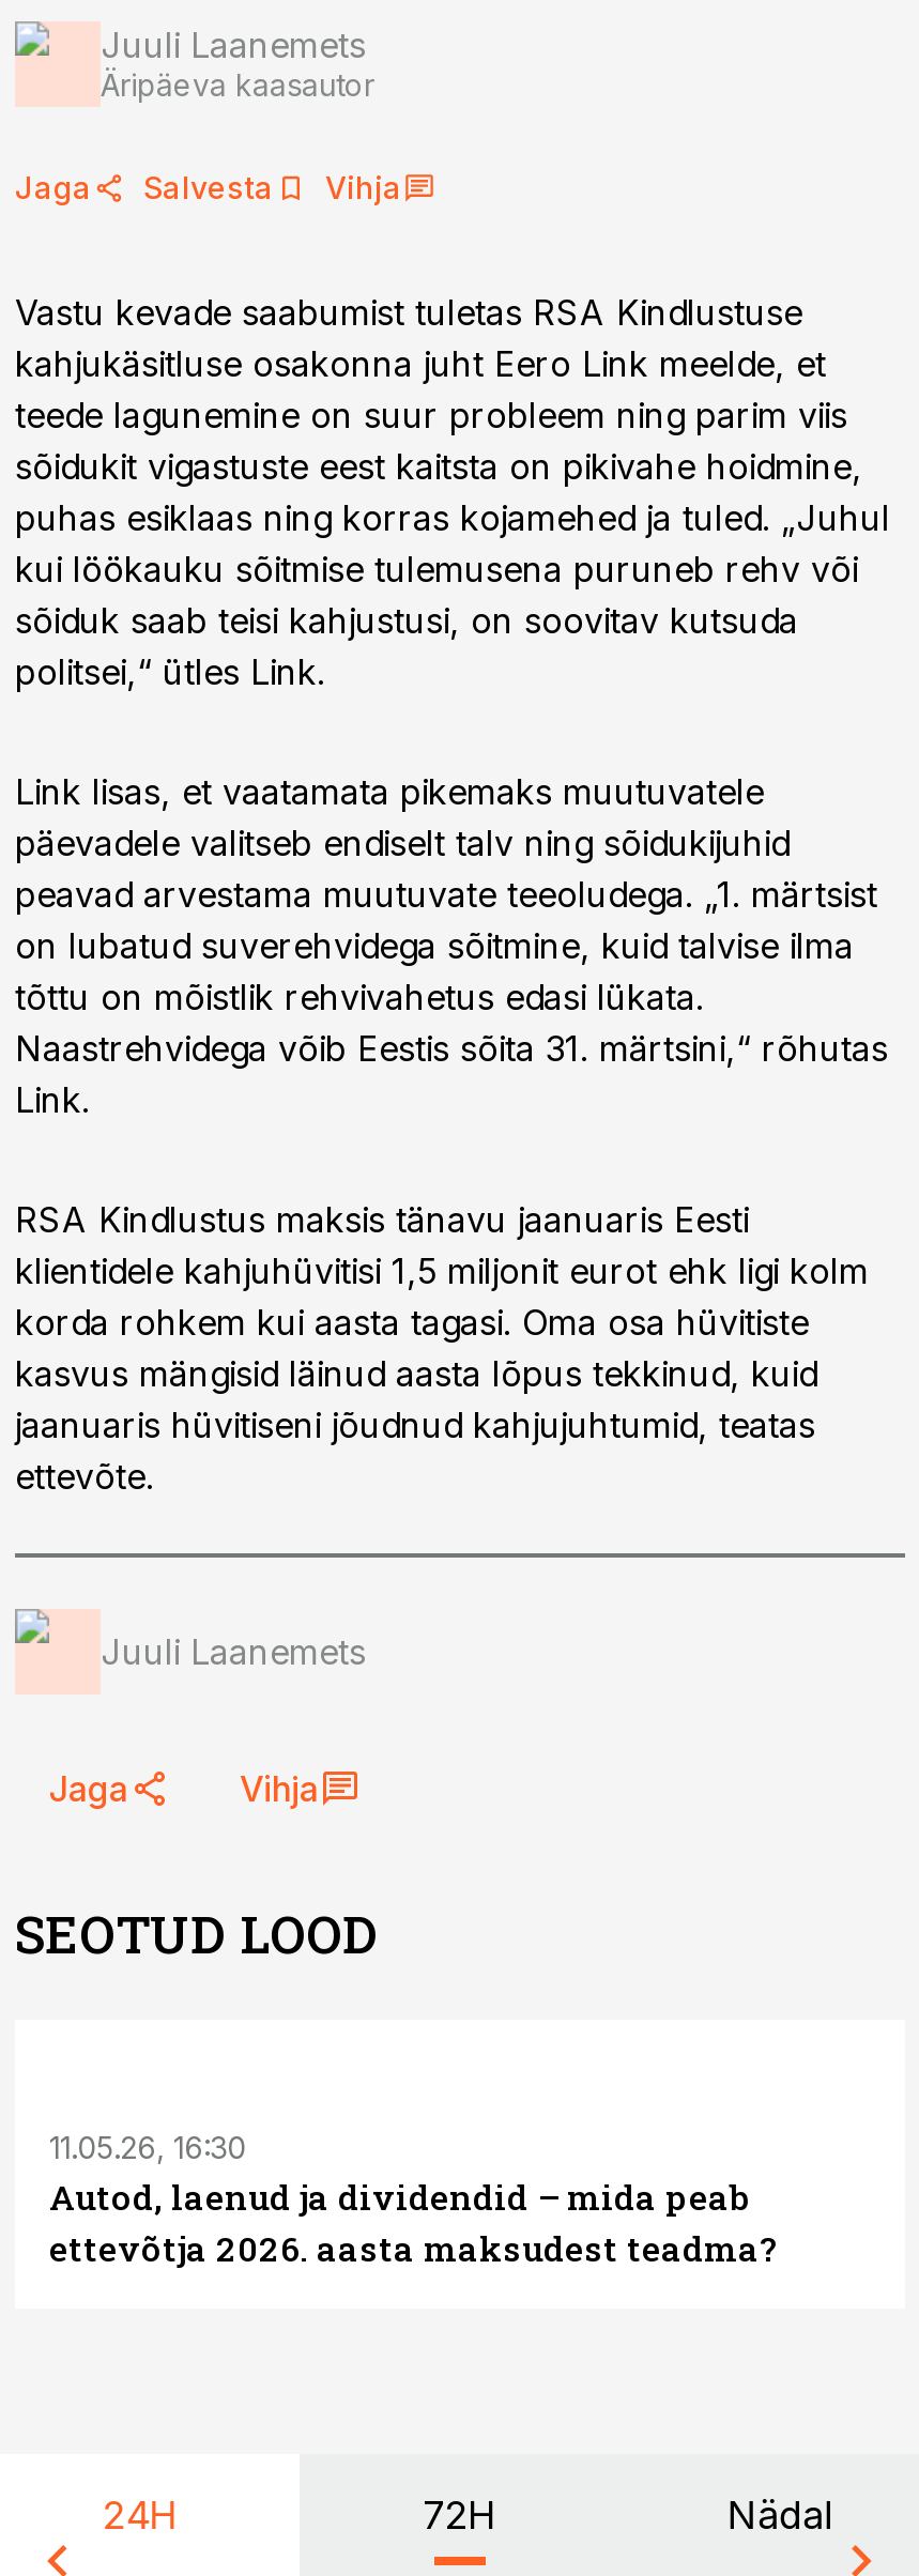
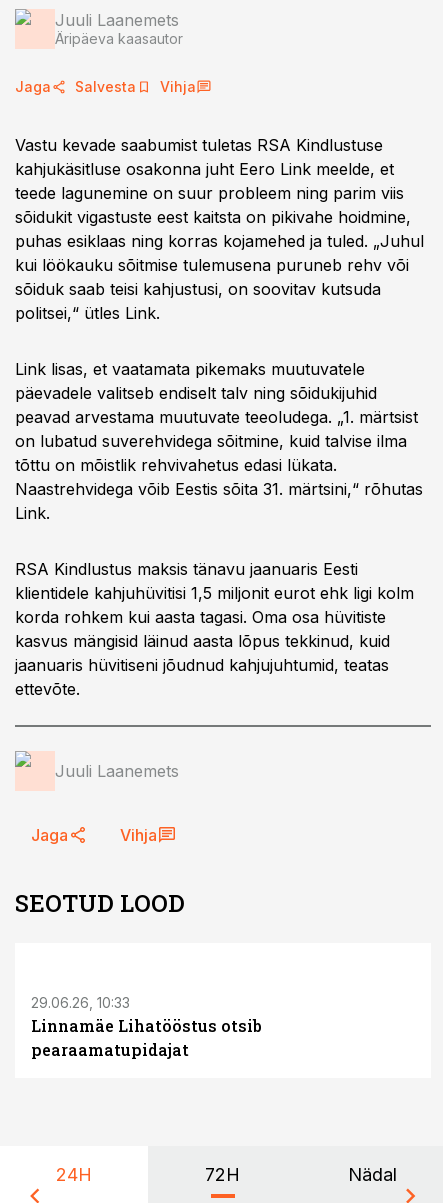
[49,2129,777,2270] 11.05.26, 16:30 | Autod, laenud ja dividendid – mida peab | ettevõtja 2026. aasta maksudest teadma? -> [31,994,262,1060] 29.06.26, 10:33 | Linnamäe Lihatööstus otsib | pearaamatupidajat

